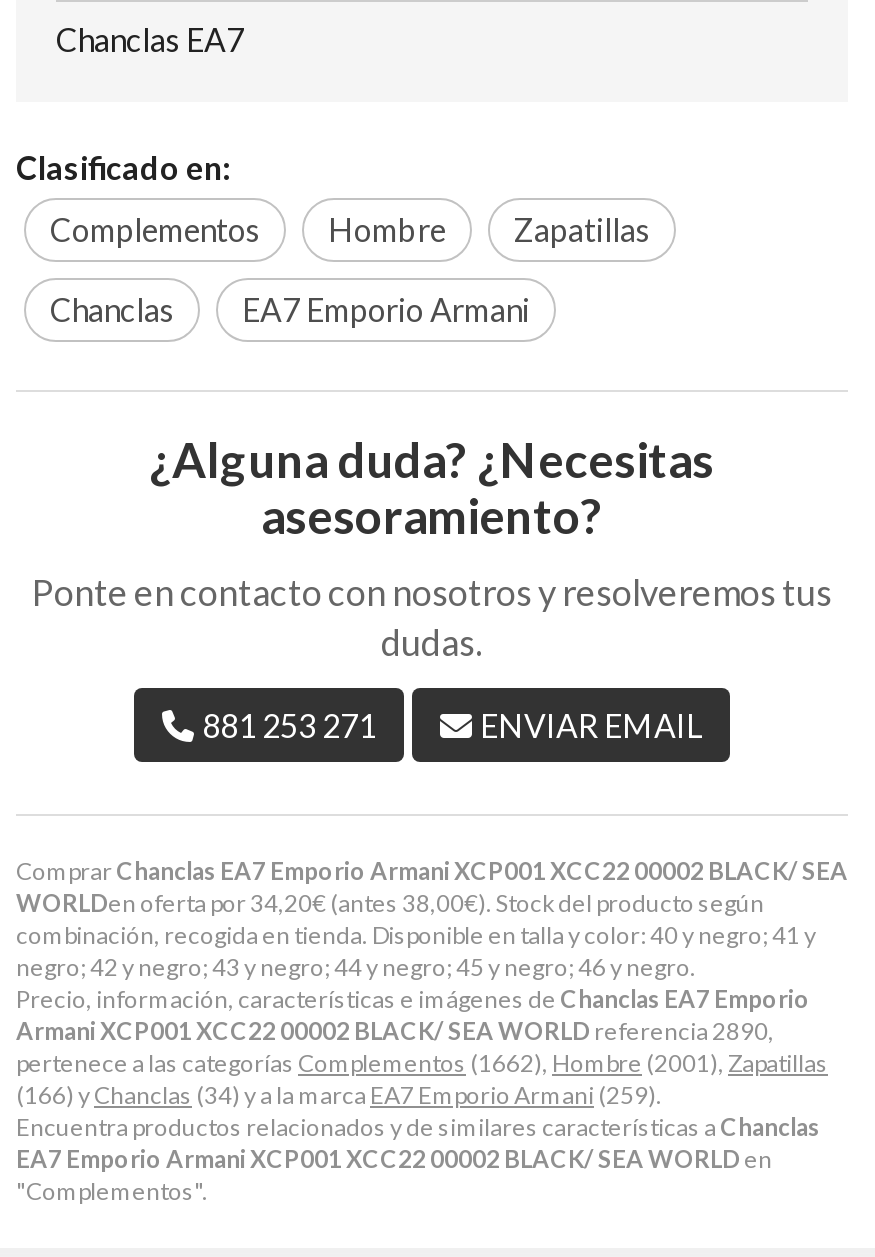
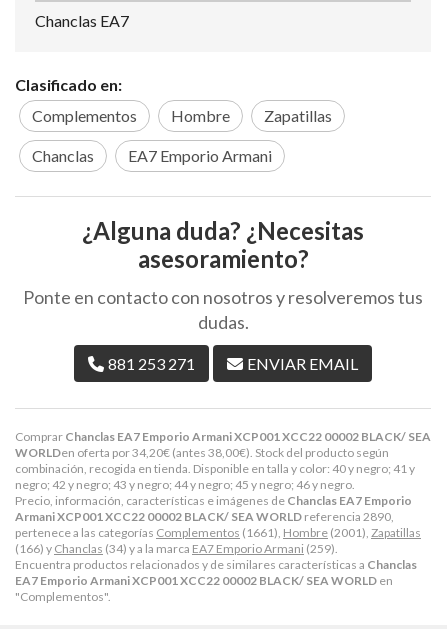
[16,1048,828,1078] pertenece a las categorías Complementos (1662), Hombre (2001), Zapatillas -> [15,525,421,540] pertenece a las categorías Complementos (1661), Hombre (2001), Zapatillas

